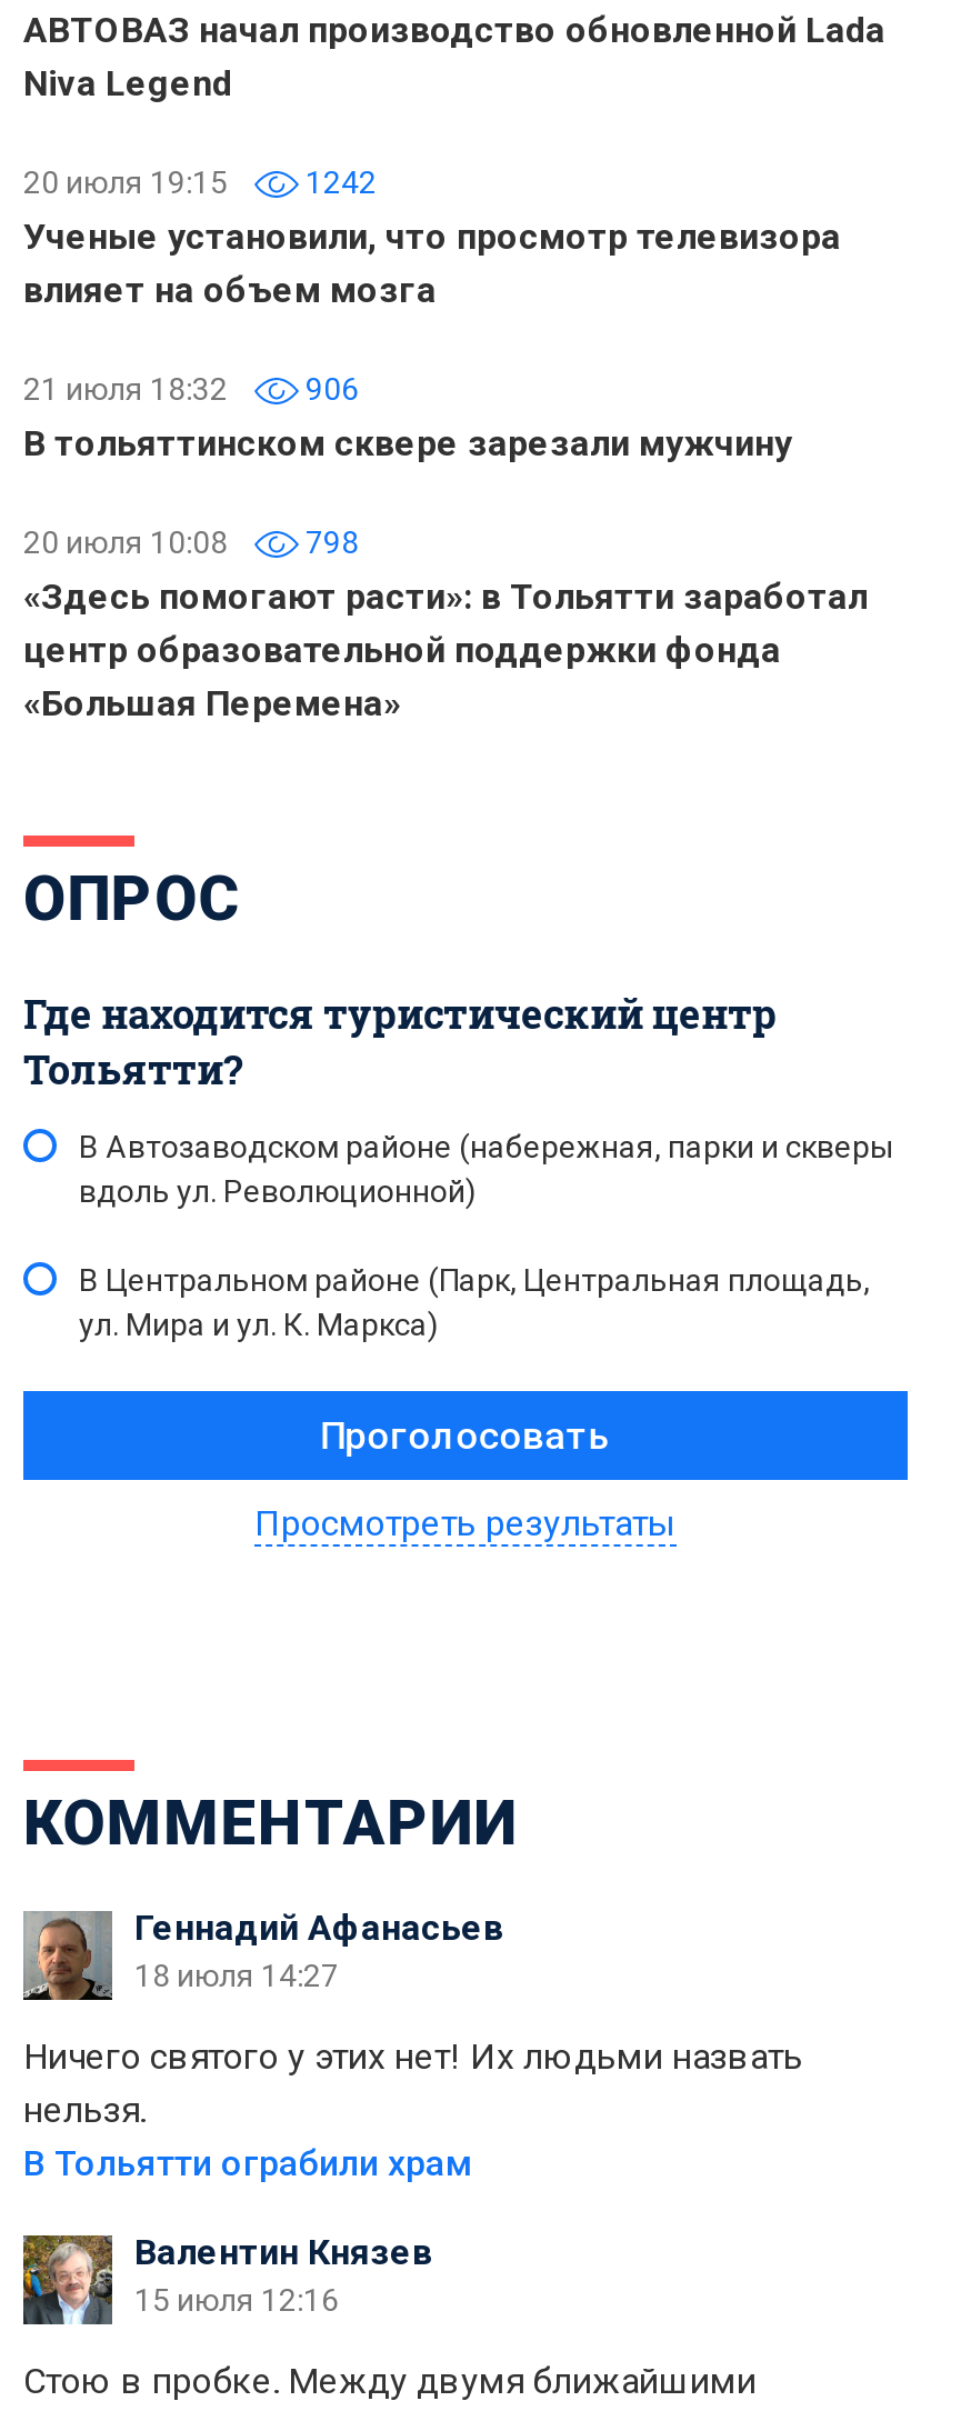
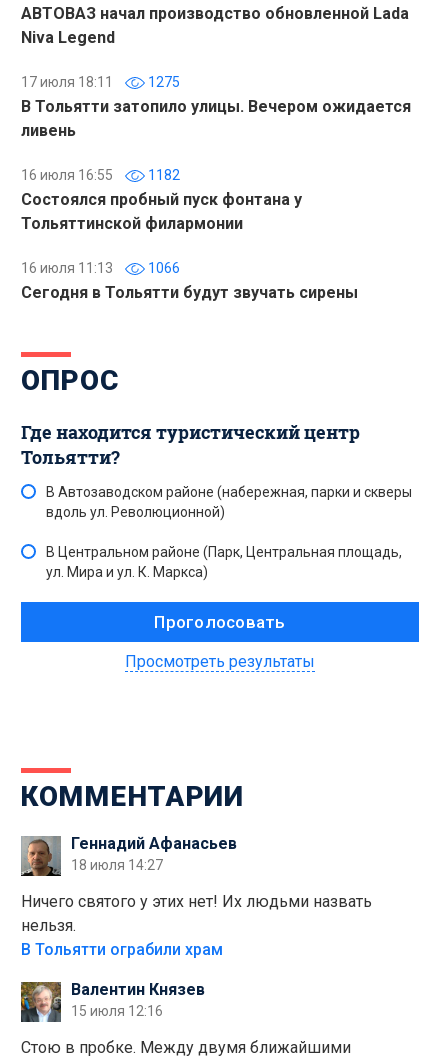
[23,164,841,311] 20 июля 19:15 | 1242 | Ученые установили, что просмотр телевизора | влияет на объем мозга -> [21,74,411,140] 17 июля 18:11 | 1275 | В Тольятти затопило улицы. Вечером ожидается | ливень
[23,371,792,464] 21 июля 18:32 | 906 | В тольяттинском сквере зарезали мужчину -> [21,167,302,233] 16 июля 16:55 | 1182 | Состоялся пробный пуск фонтана у | Тольяттинской филармонии
[23,524,868,724] 20 июля 10:08 | 798 | «Здесь помогают расти»: в Тольятти заработал | центр образовательной поддержки фонда | «Большая Перемена» -> [21,260,358,302] 16 июля 11:13 | 1066 | Сегодня в Тольятти будут звучать сирены

